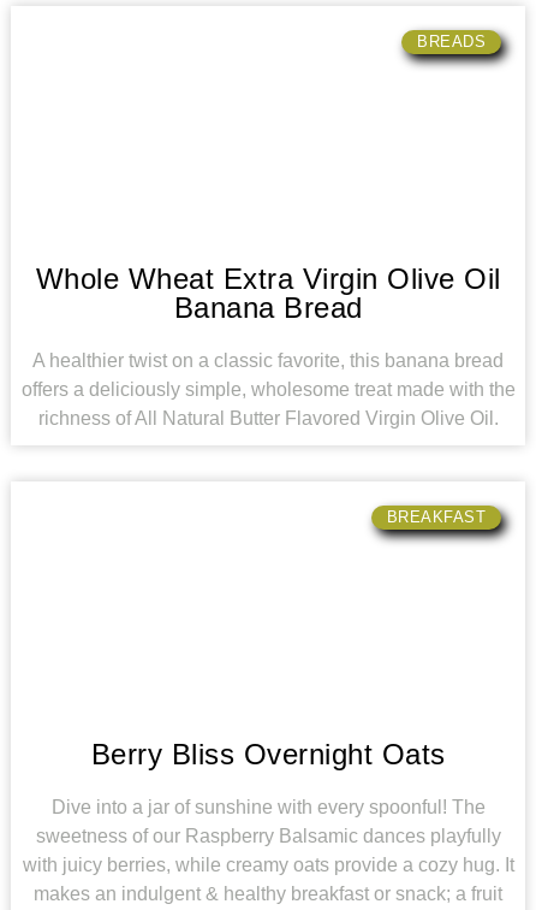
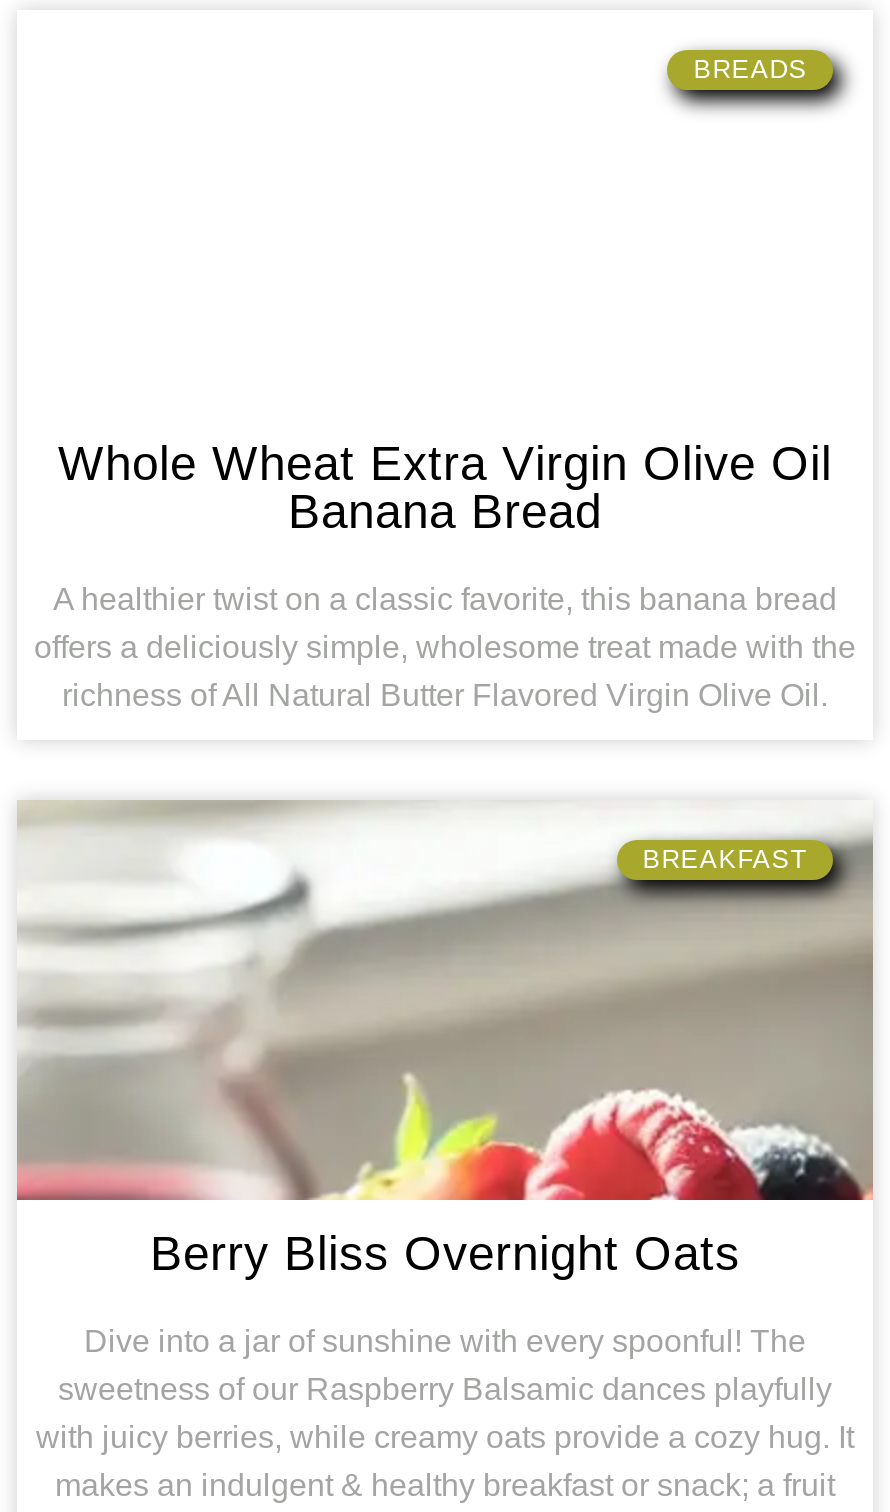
none -> [15,798,875,1202] [image]

